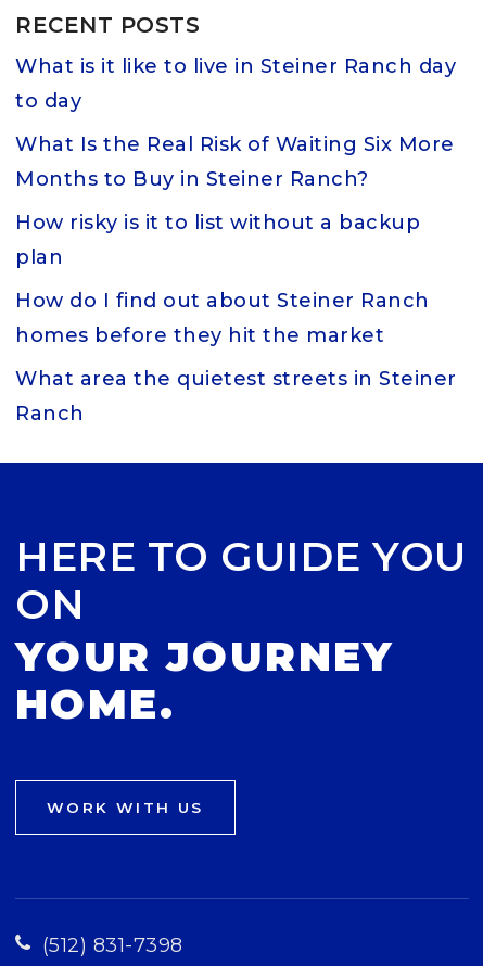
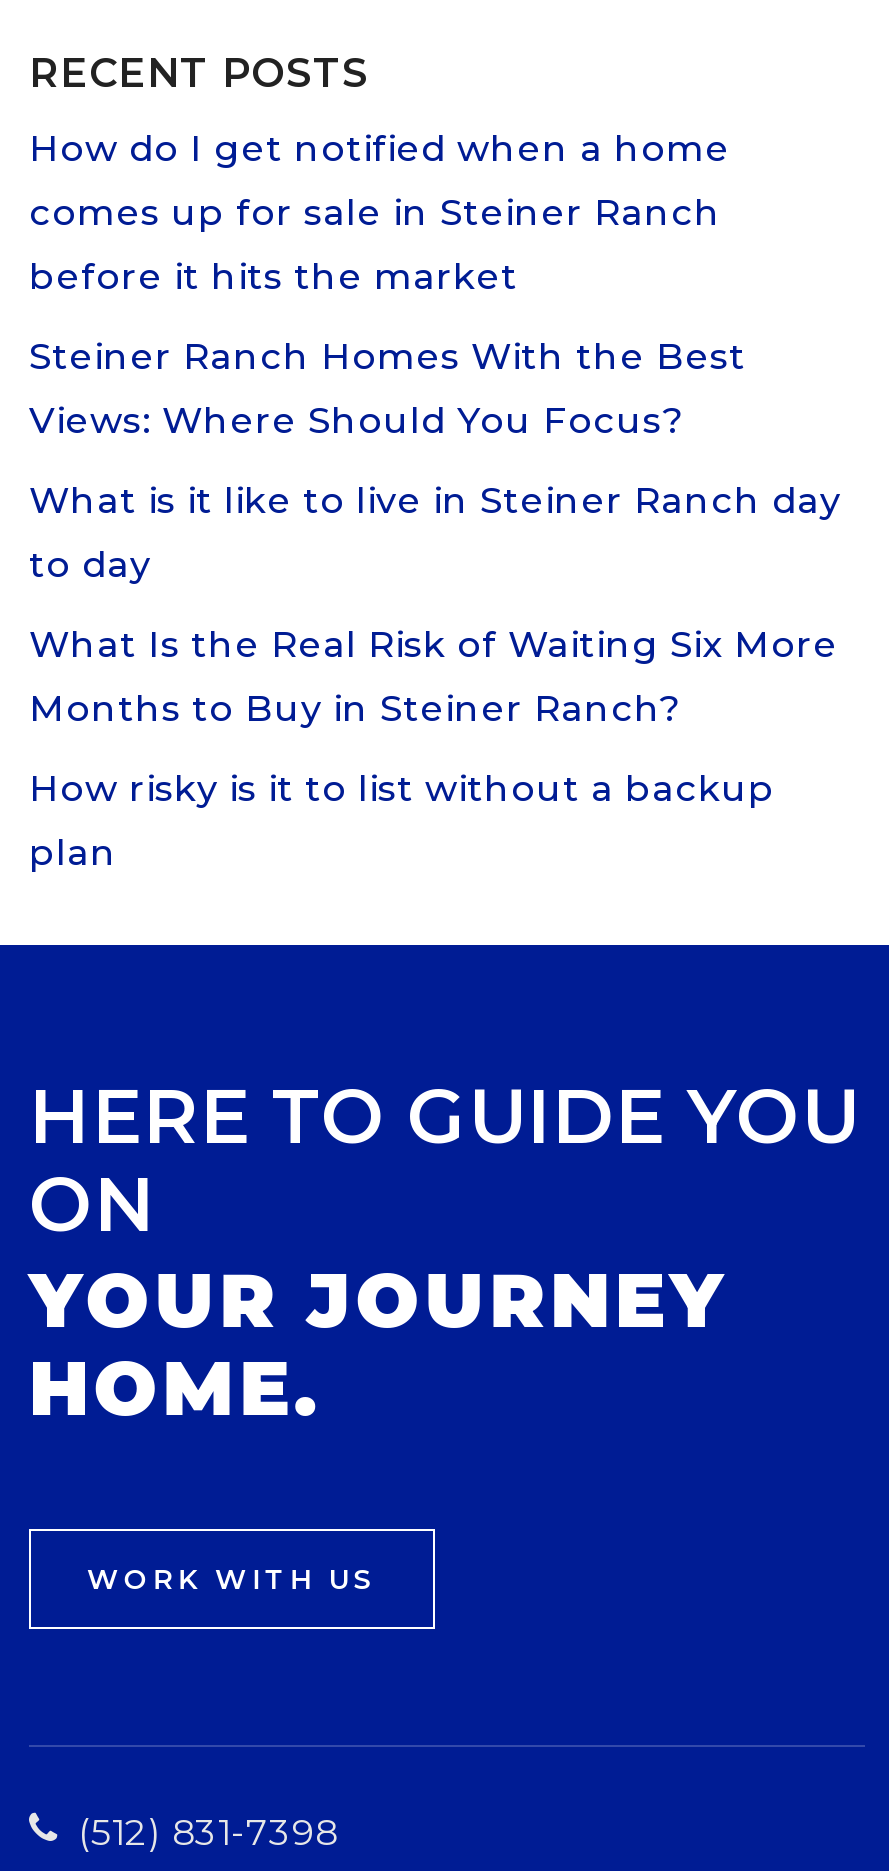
none -> [29,127,746,443] How do I get notified when a home | comes up for sale in Steiner Ranch | before it hits the market | Steiner Ranch Homes With the Best | Views: Where Should You Focus?
moved [15,54,456,269] -> [29,479,841,875]: What is it like to live in Steiner Ranch day | to day | What Is the Real Risk of Waiting Six More | Months to Buy in Steiner Ranch? | How risky is it to list without a backup | plan
[15,289,456,425] How do I find out about Steiner Ranch | homes before they hit the market | What area the quietest streets in Steiner | Ranch -> none

